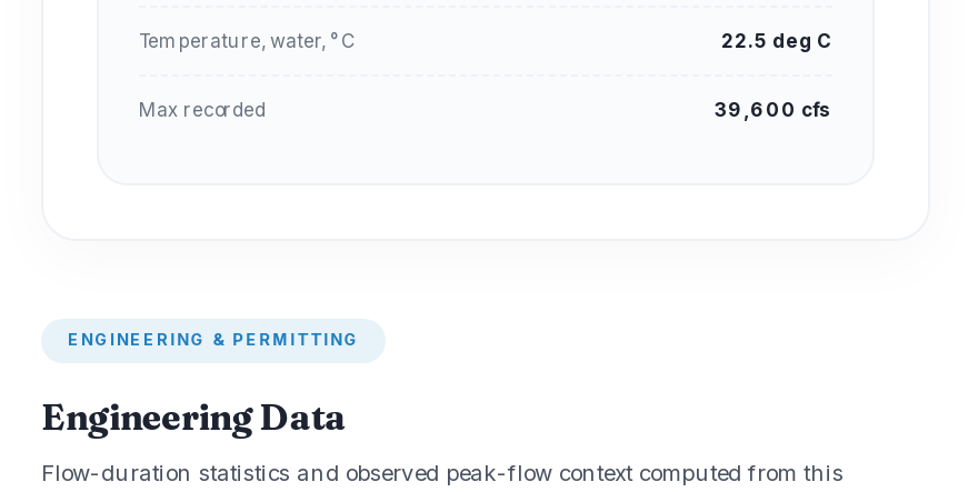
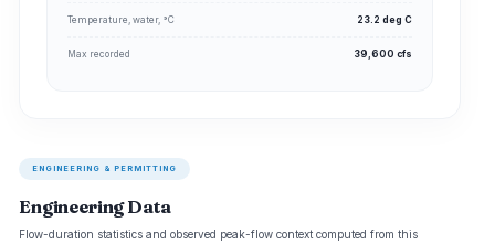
[721,30,832,52] 22.5 deg C -> [357,14,412,25] 23.2 deg C

